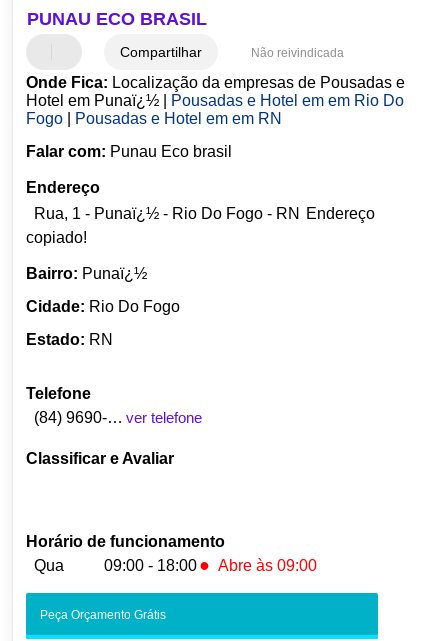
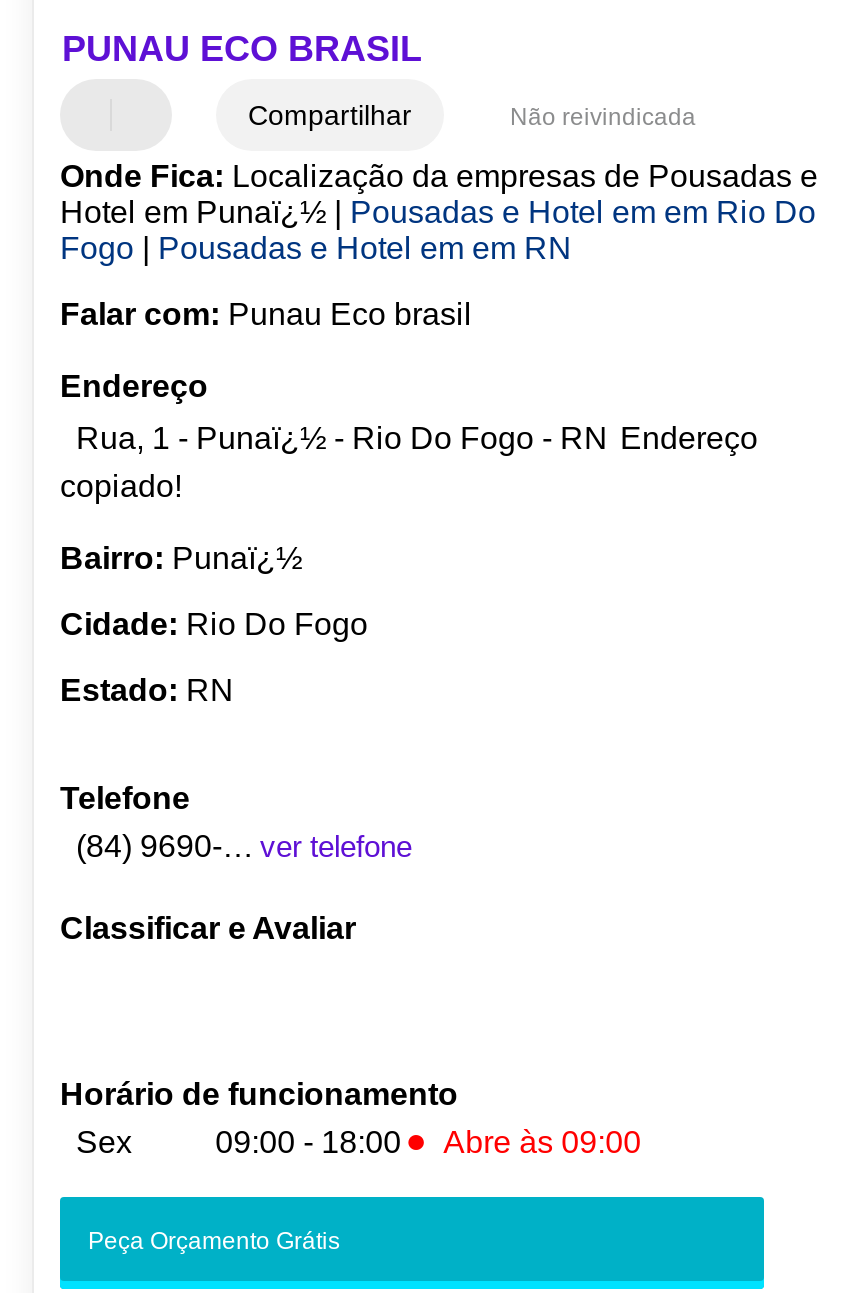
[26,557,64,574] Qua -> [60,1126,132,1160] Sex

